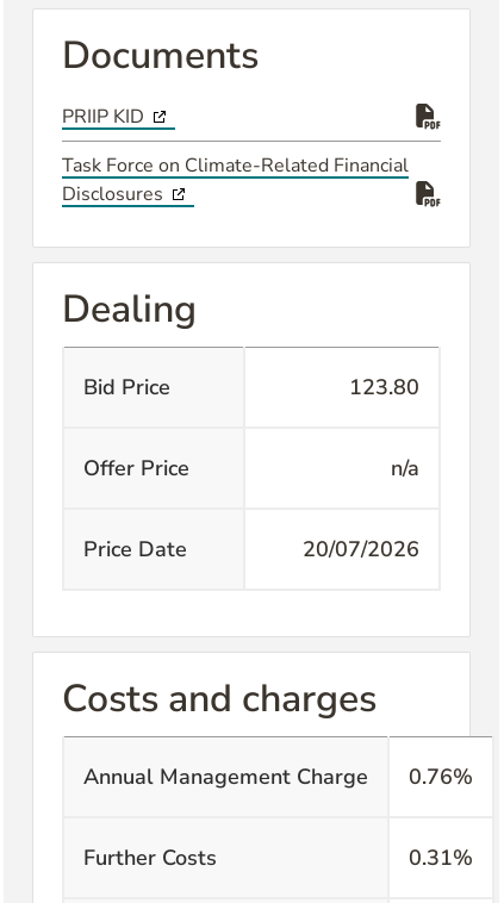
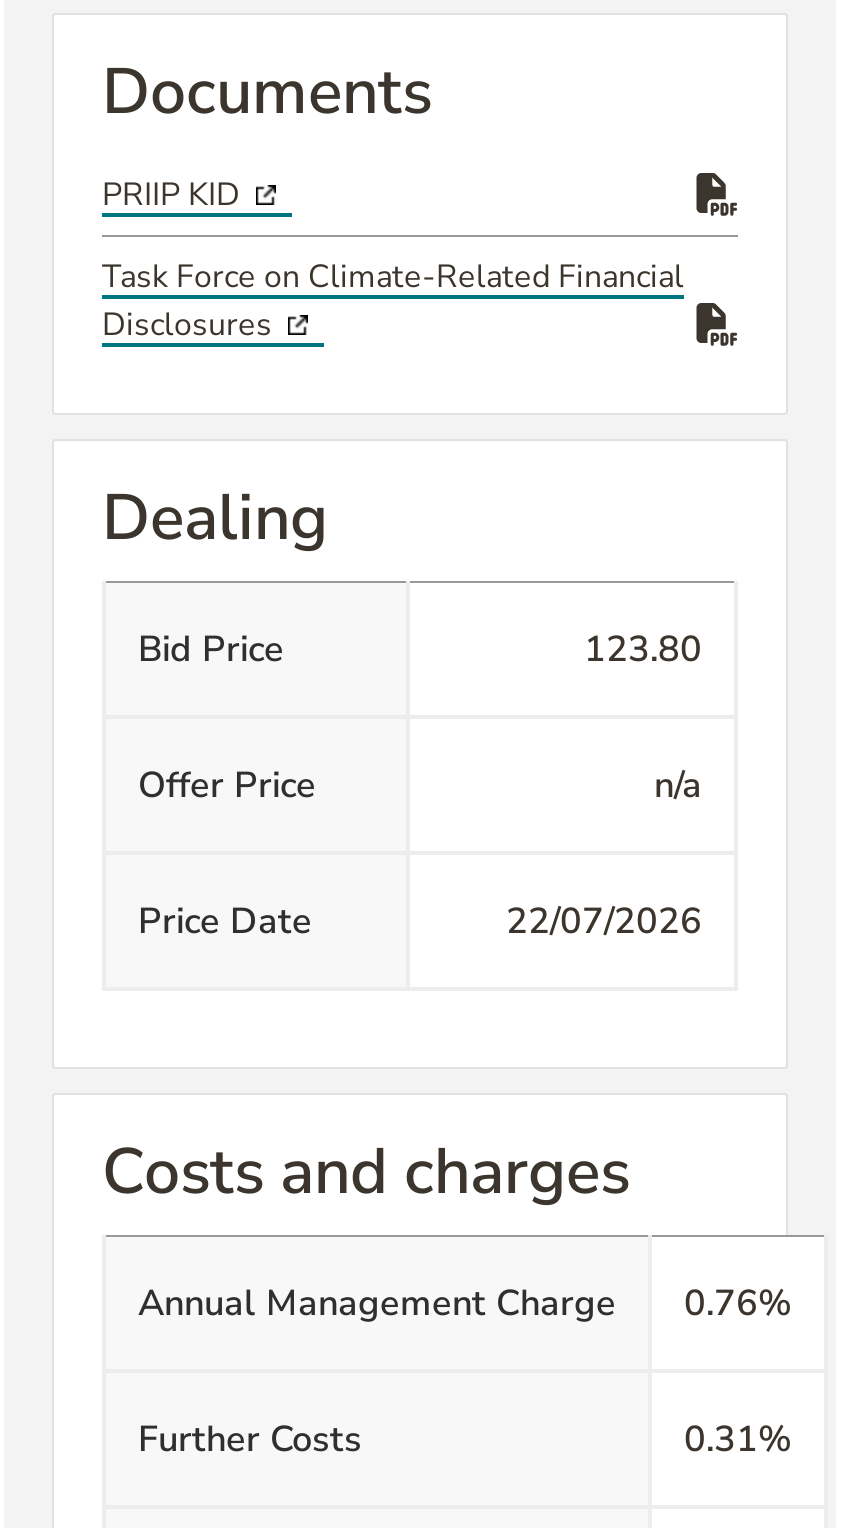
[303,535,419,563] 20/07/2026 -> [506,897,702,945] 22/07/2026

